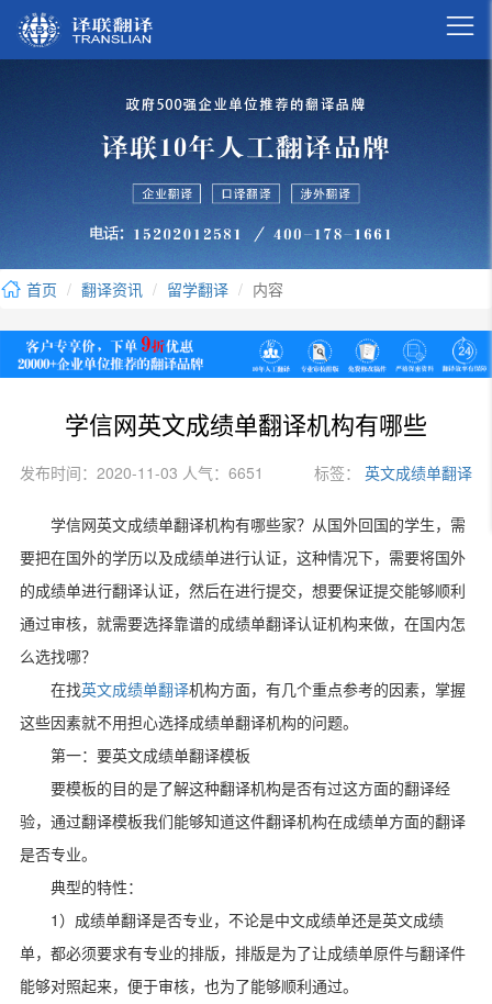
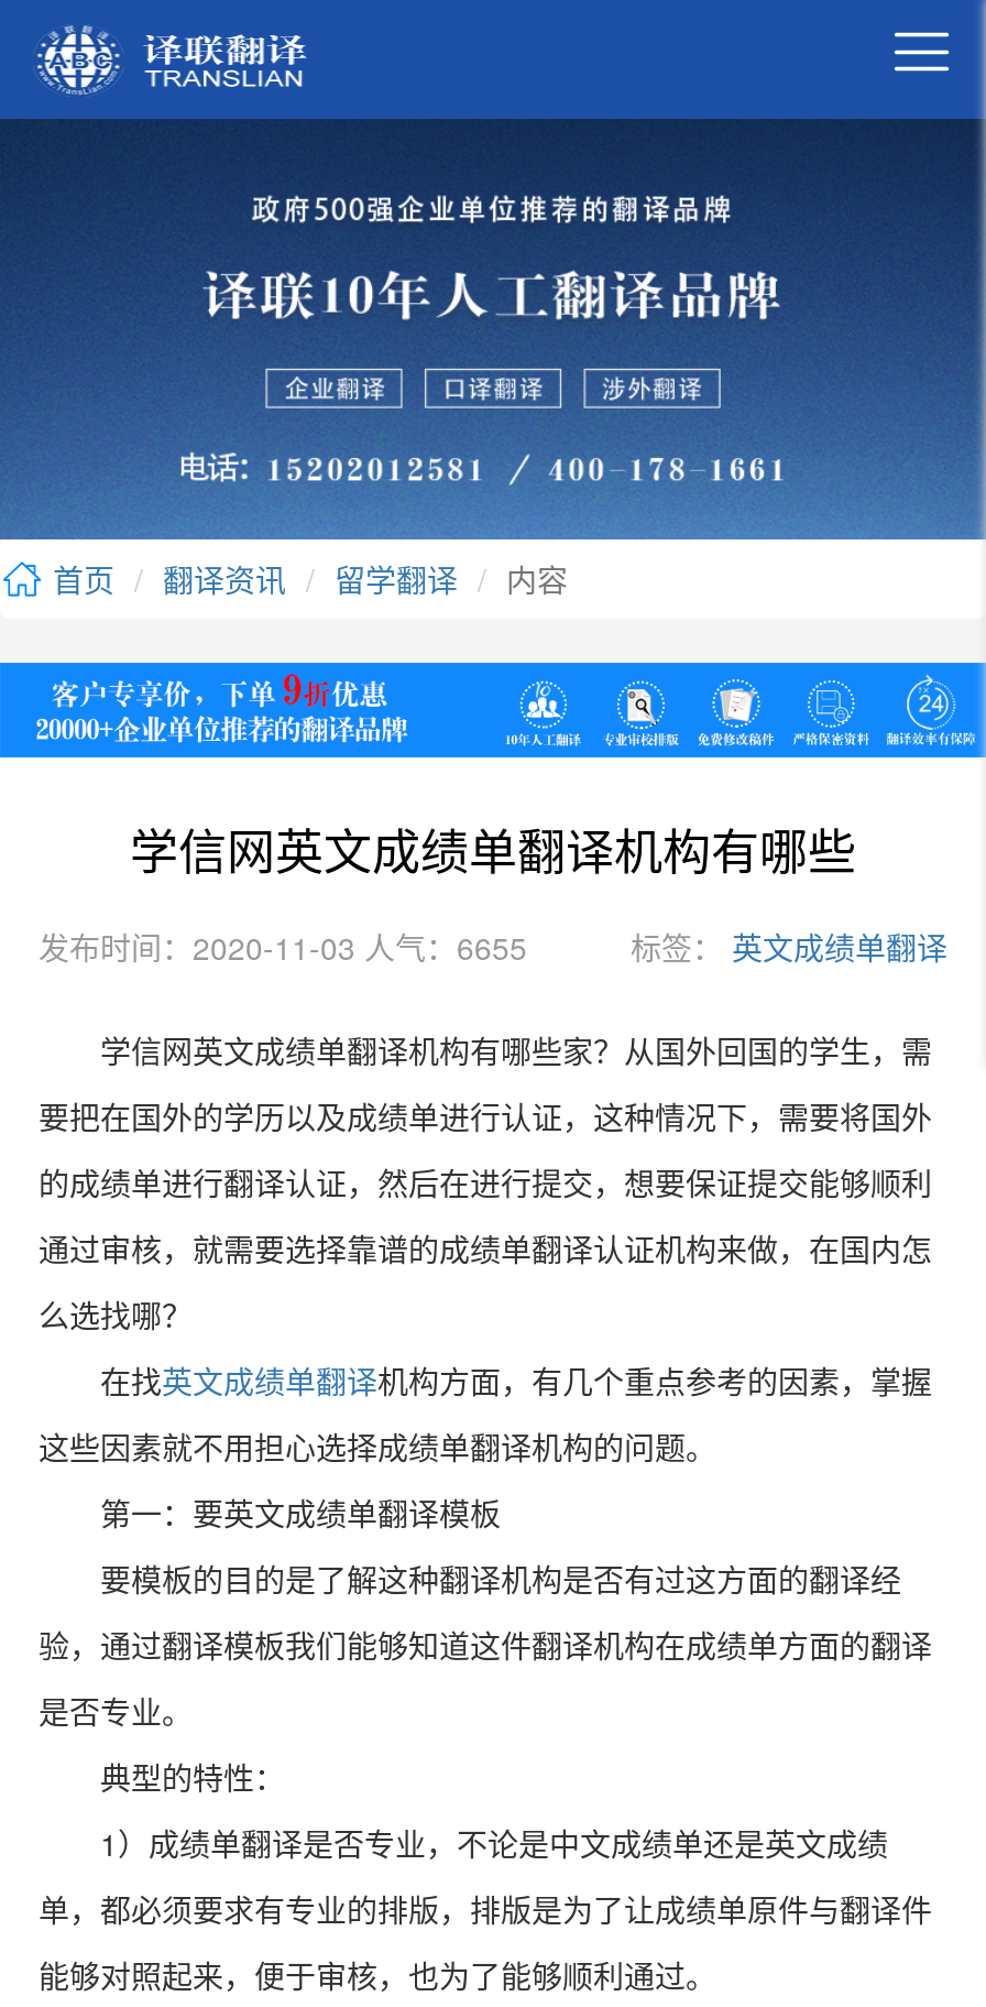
[19,461,263,483] 发布时间：2020-11-03 人气：6651 -> [39,924,527,968] 发布时间：2020-11-03 人气：6655

